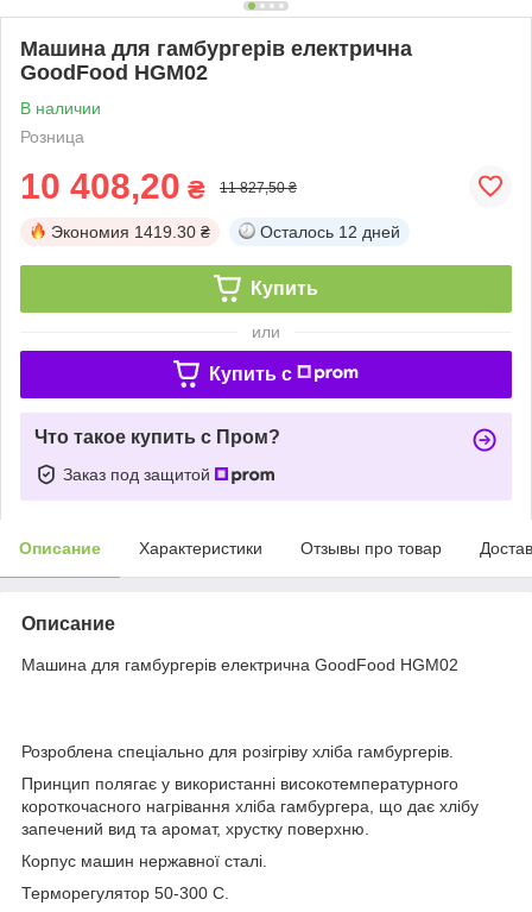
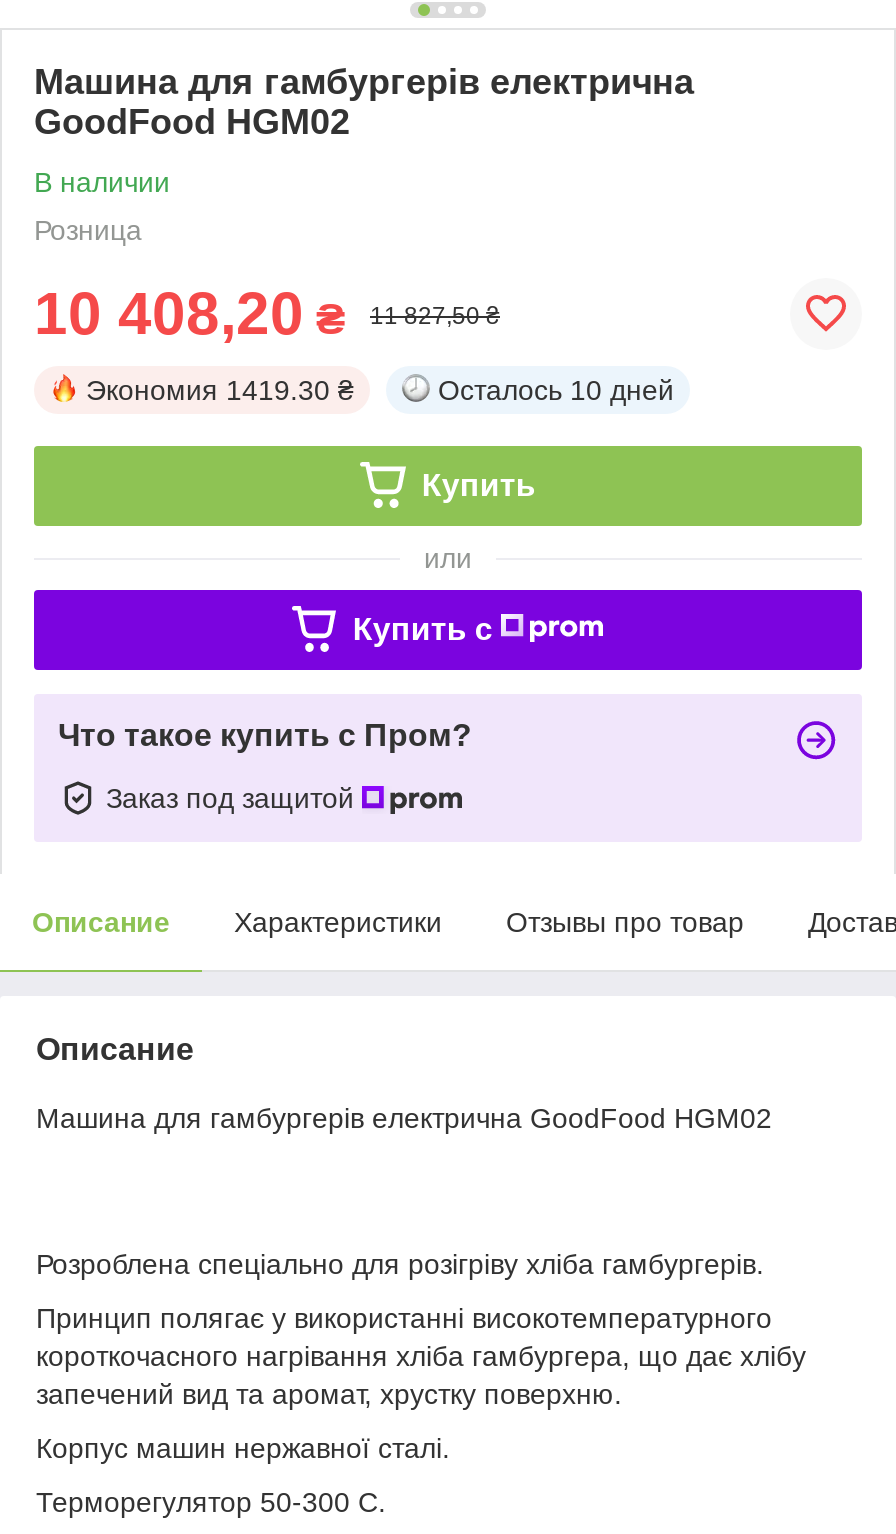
[260,222,400,241] Осталось 12 дней -> [438,374,674,406] Осталось 10 дней

